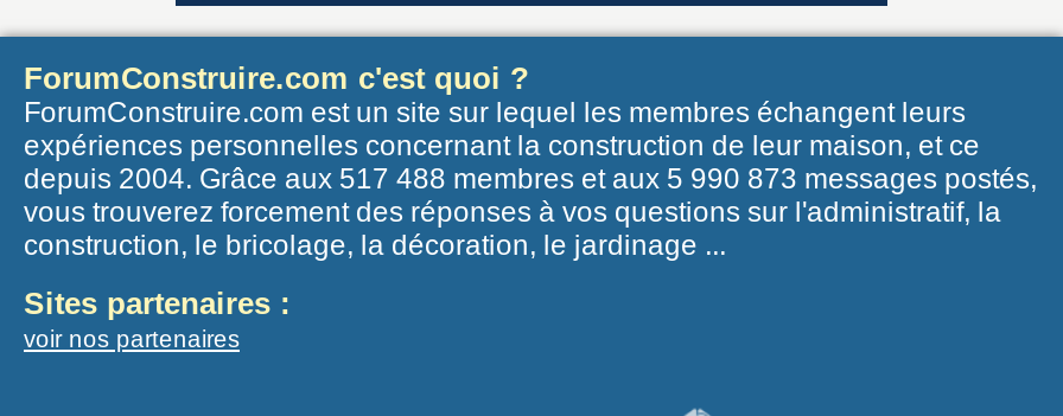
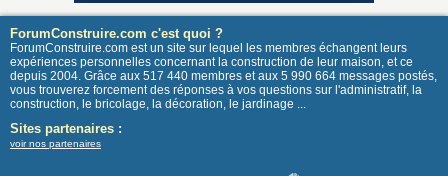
[24,162,1037,196] depuis 2004. Grâce aux 517 488 membres et aux 5 990 873 messages postés, -> [10,69,437,83] depuis 2004. Grâce aux 517 440 membres et aux 5 990 664 messages postés,

